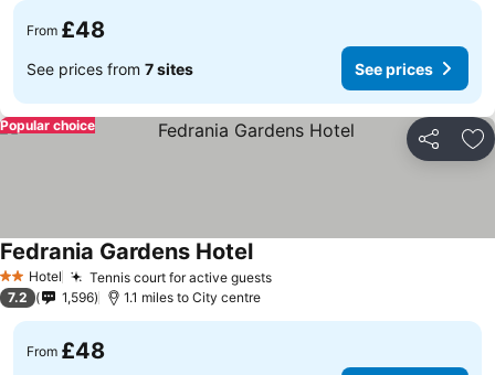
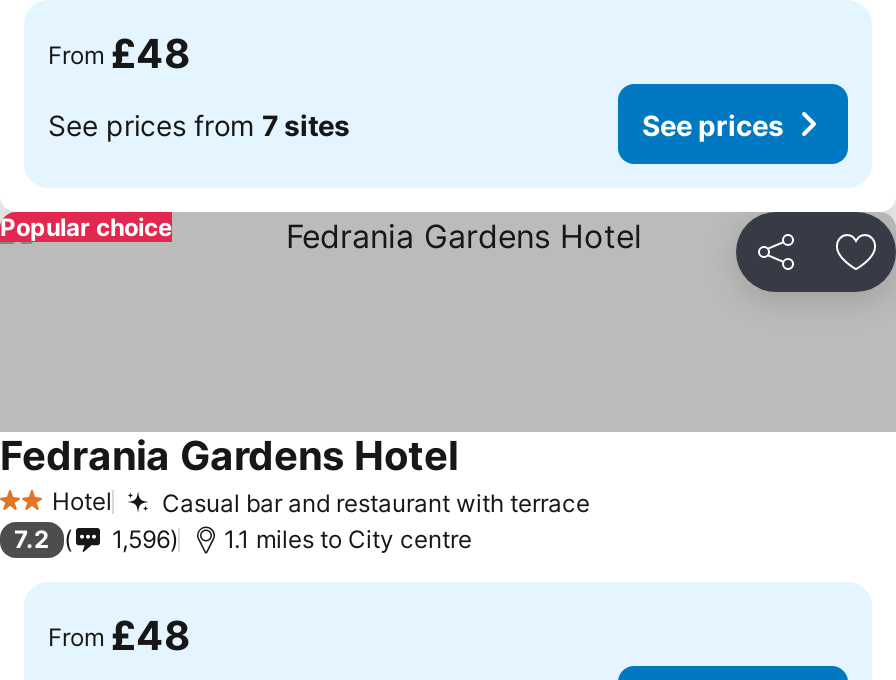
[89,269,272,285] Tennis court for active guests -> [162,487,590,517] Casual bar and restaurant with terrace

